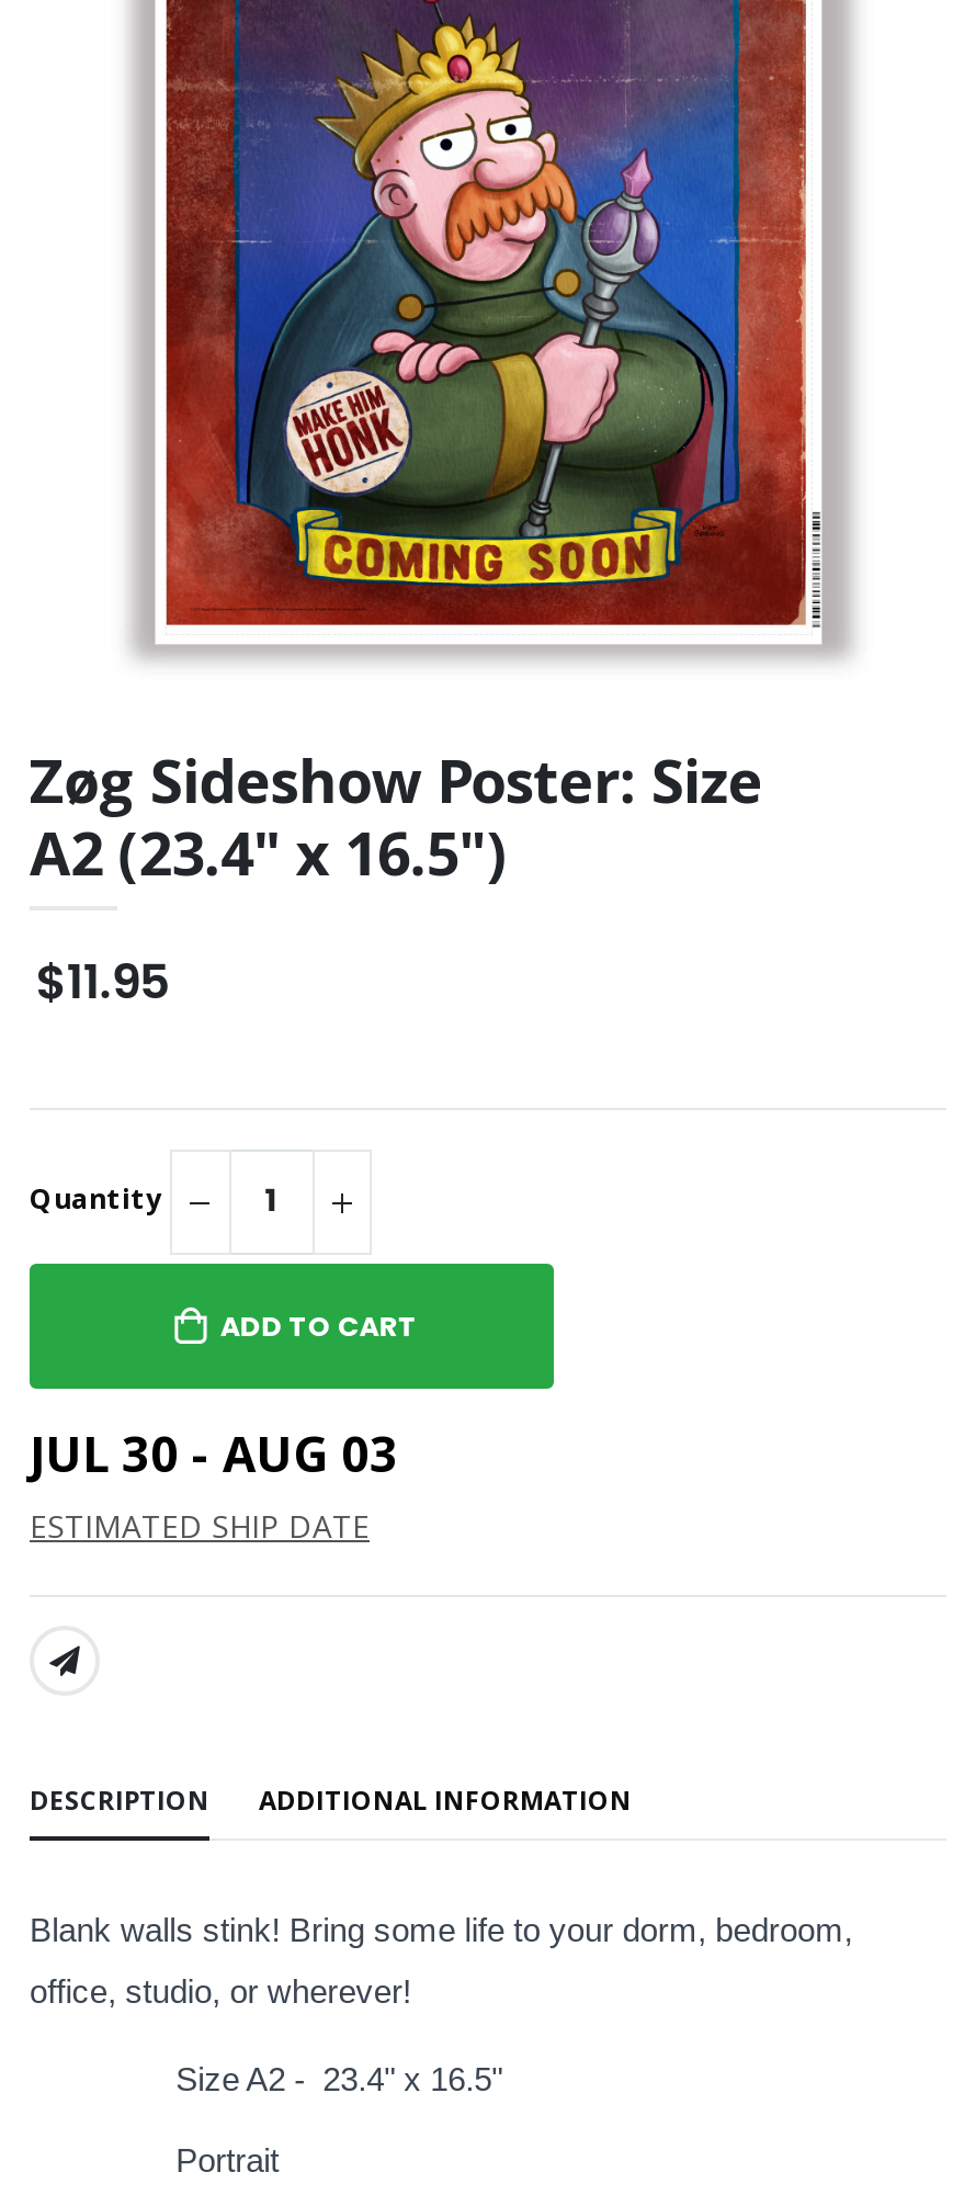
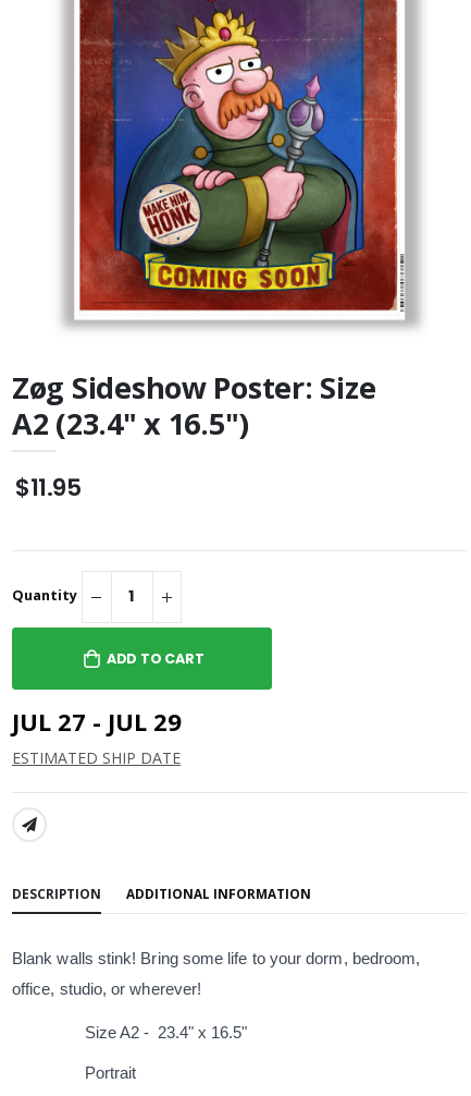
[30,1420,398,1486] JUL 30 - AUG 03 -> [12,705,182,738] JUL 27 - JUL 29

